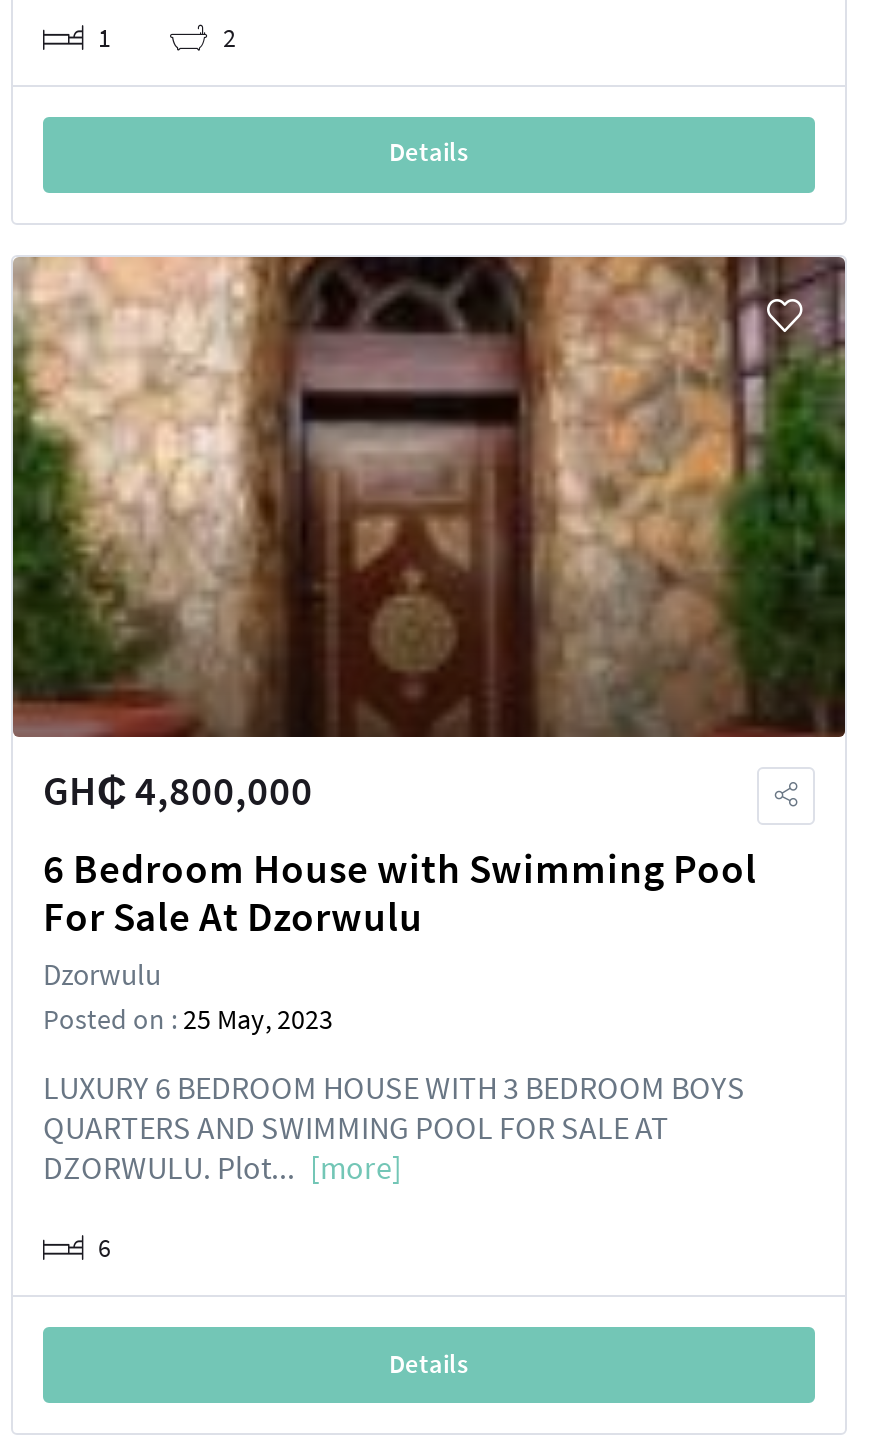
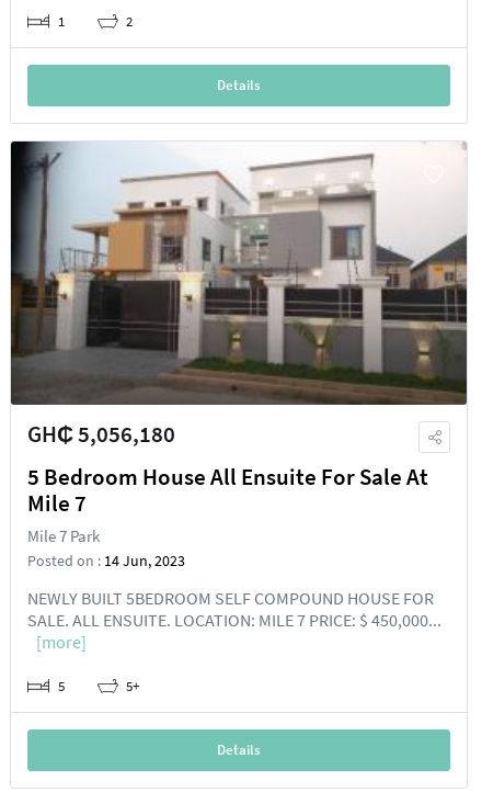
[11,255,847,816] [image] | GH₵ 4,800,000 -> [10,140,468,449] [image] | GH₵ 5,056,180
[43,842,757,1036] 6 Bedroom House with Swimming Pool | For Sale At Dzorwulu | Dzorwulu | Posted on : 25 May, 2023 -> [27,463,428,570] 5 Bedroom House All Ensuite For Sale At | Mile 7 | Mile 7 Park | Posted on : 14 Jun, 2023
[43,1066,745,1186] LUXURY 6 BEDROOM HOUSE WITH 3 BEDROOM BOYS | QUARTERS AND SWIMMING POOL FOR SALE AT | DZORWULU. Plot... [more] -> [27,586,441,652] NEWLY BUILT 5BEDROOM SELF COMPOUND HOUSE FOR | SALE. ALL ENSUITE. LOCATION: MILE 7 PRICE: $ 450,000... | [more]
[98,1231,110,1265] 6 -> [58,677,139,696] 5 | 5+

